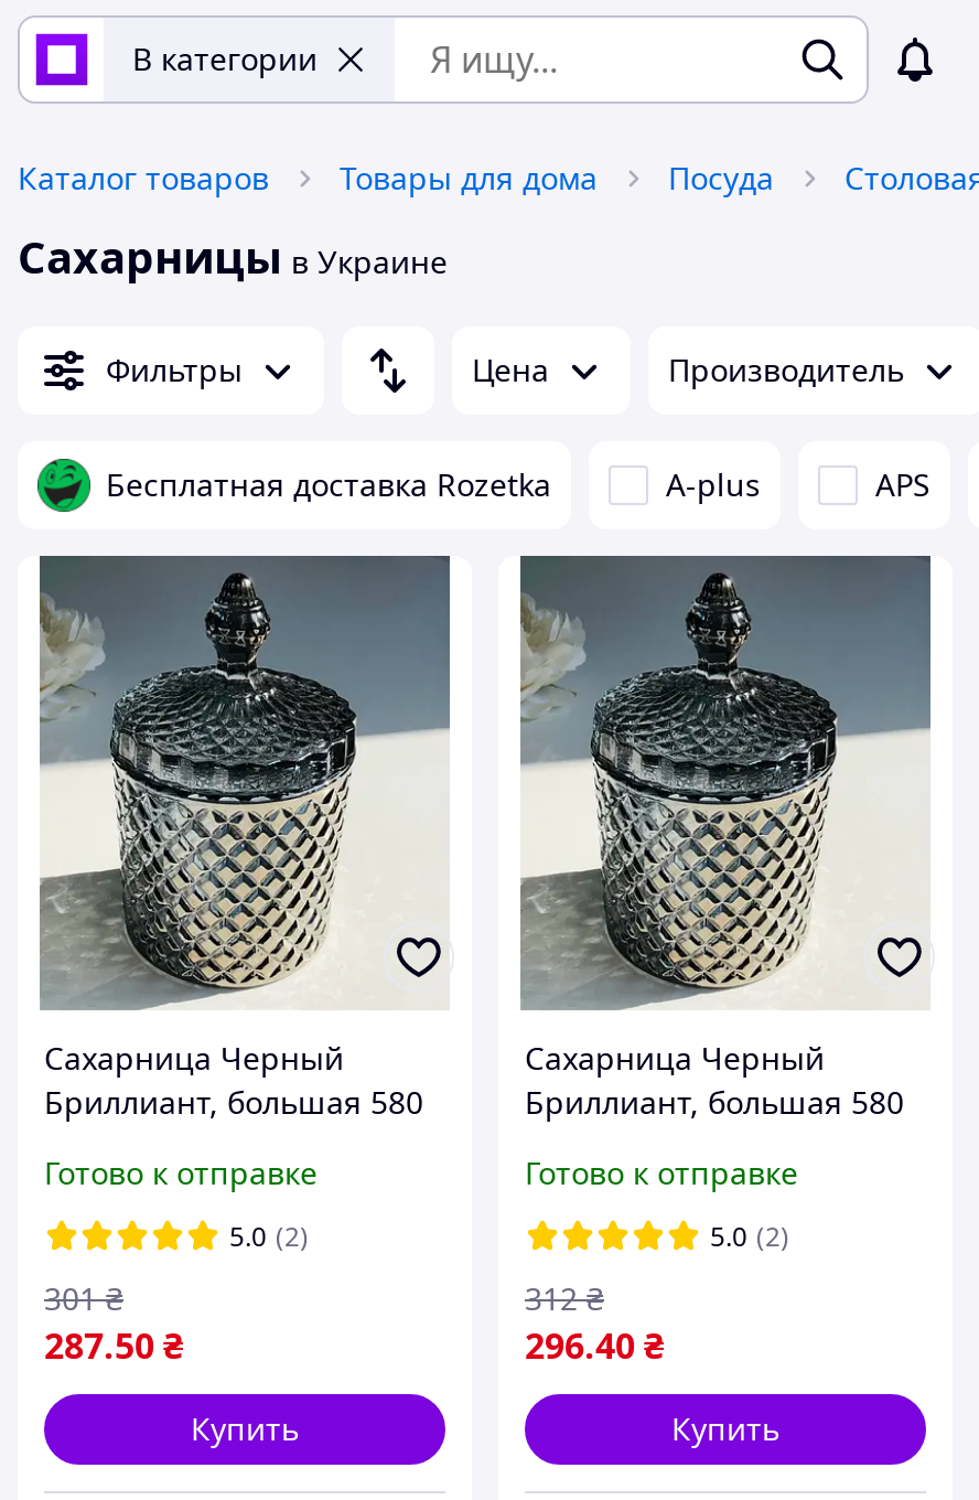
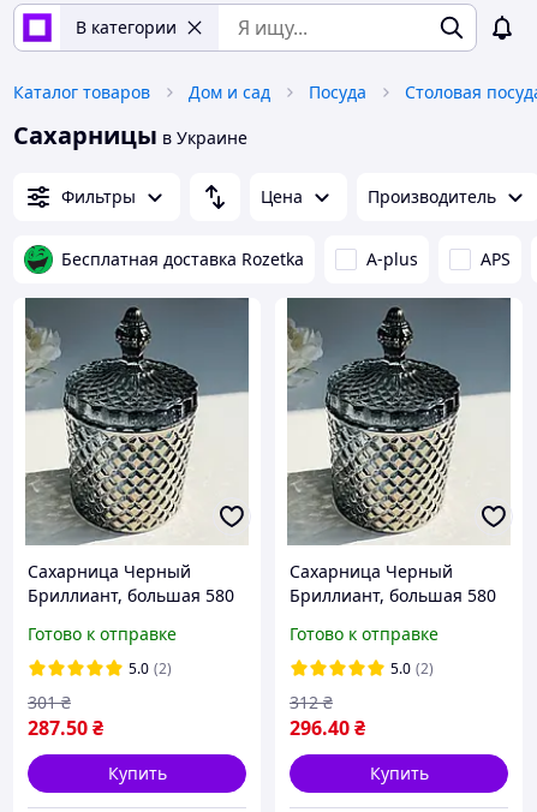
[340,157,598,199] Товары для дома -> [189,80,270,103] Дом и сад

